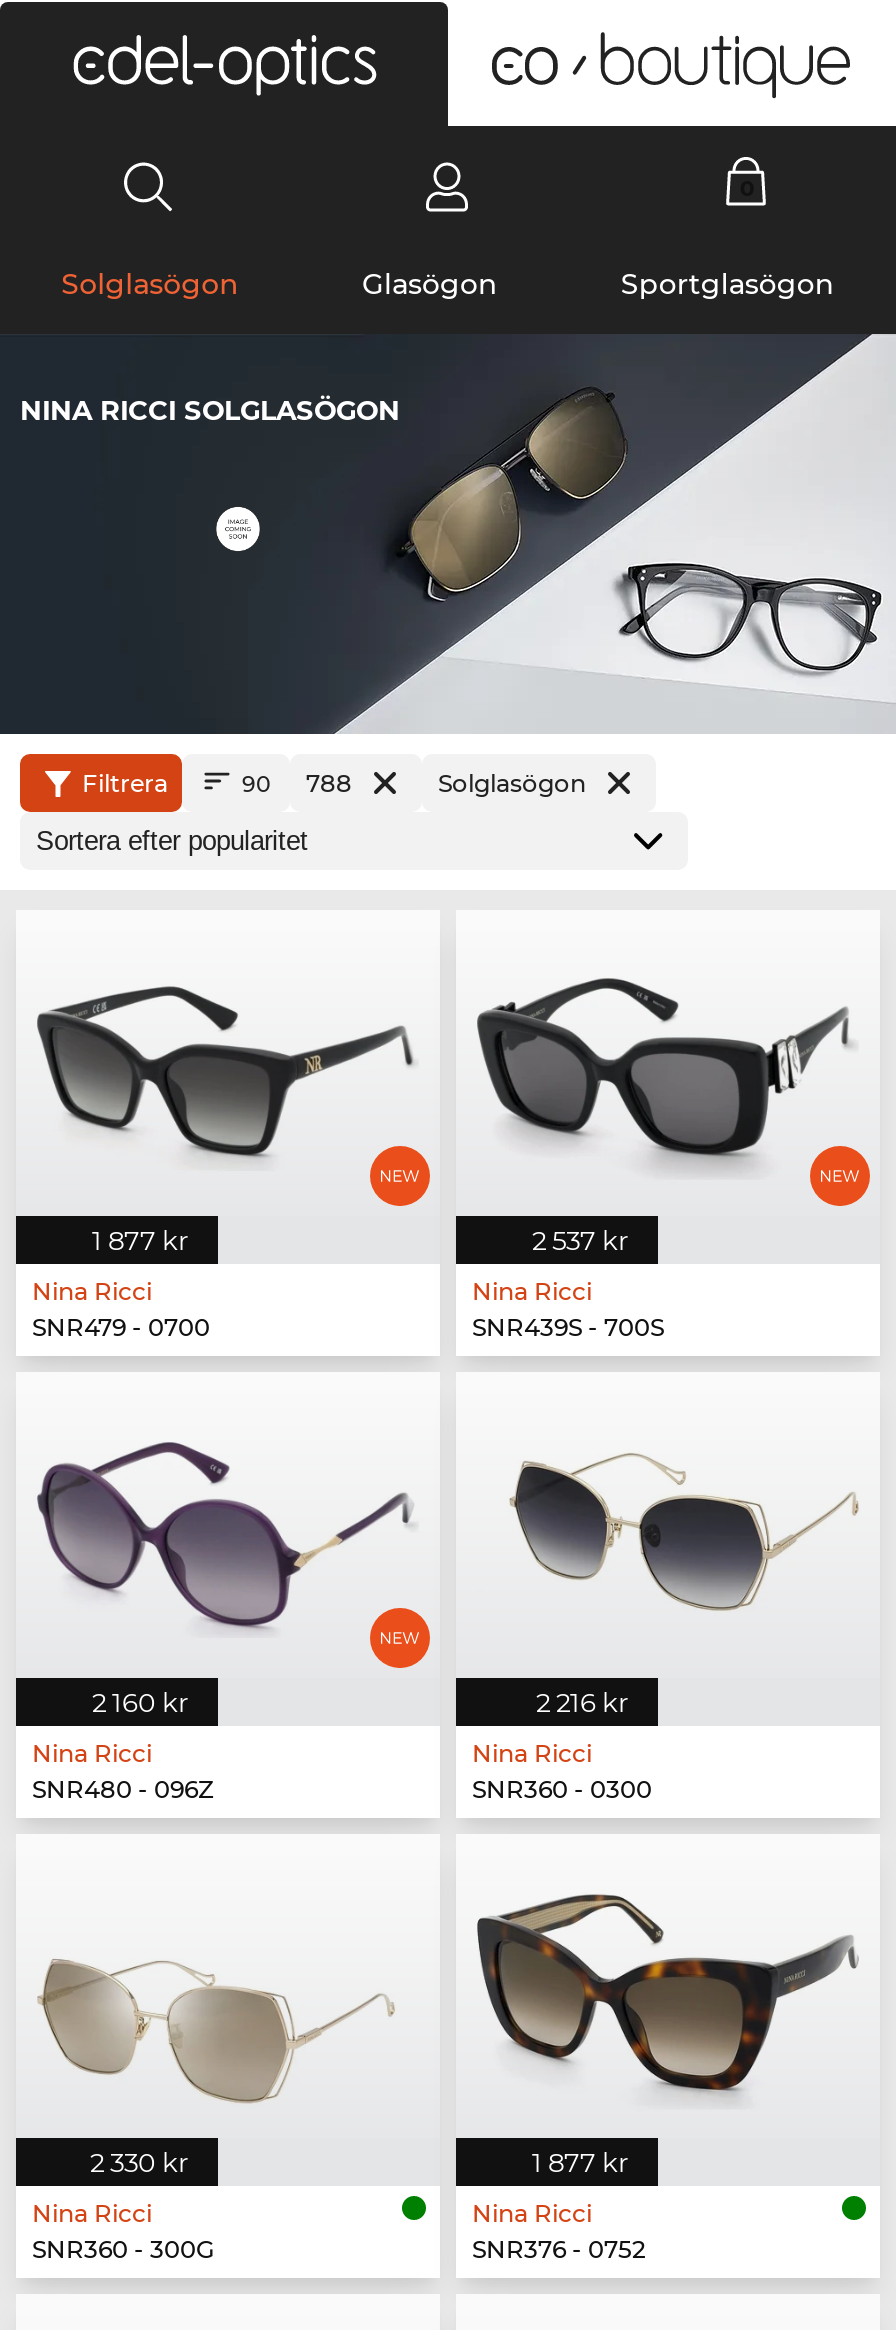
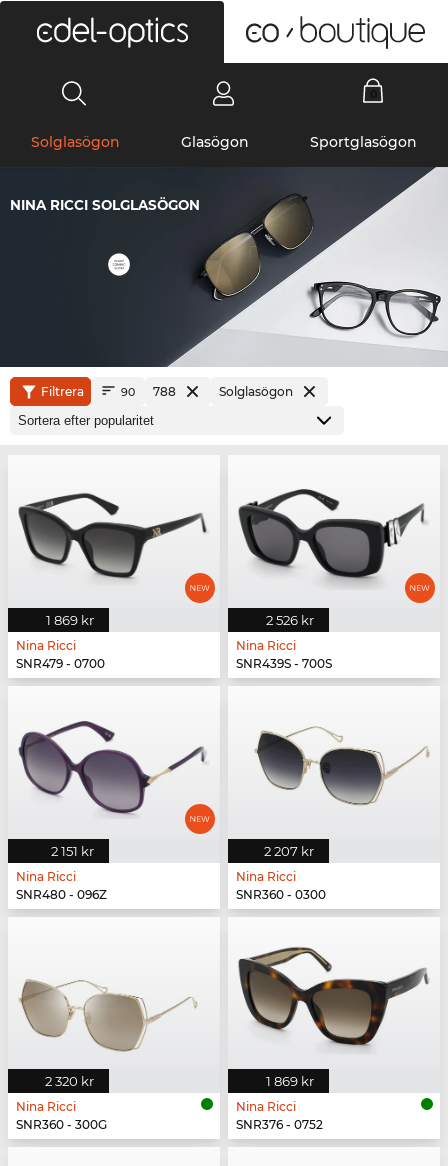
[92,1224,188,1256] 1 877 kr -> [46,612,94,628] 1 869 kr
[532,1224,628,1256] 2 537 kr -> [266,612,314,628] 2 526 kr
[92,1685,188,1717] 2 160 kr -> [51,843,94,859] 2 151 kr
[536,1685,628,1717] 2 216 kr -> [264,843,314,859] 2 207 kr
[90,2147,188,2179] 2 330 kr -> [45,1073,94,1089] 2 320 kr
[532,2147,628,2179] 1 877 kr -> [266,1073,314,1089] 1 869 kr

